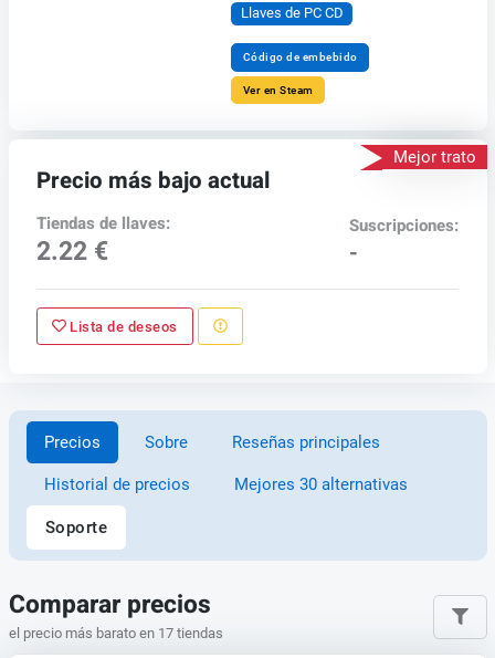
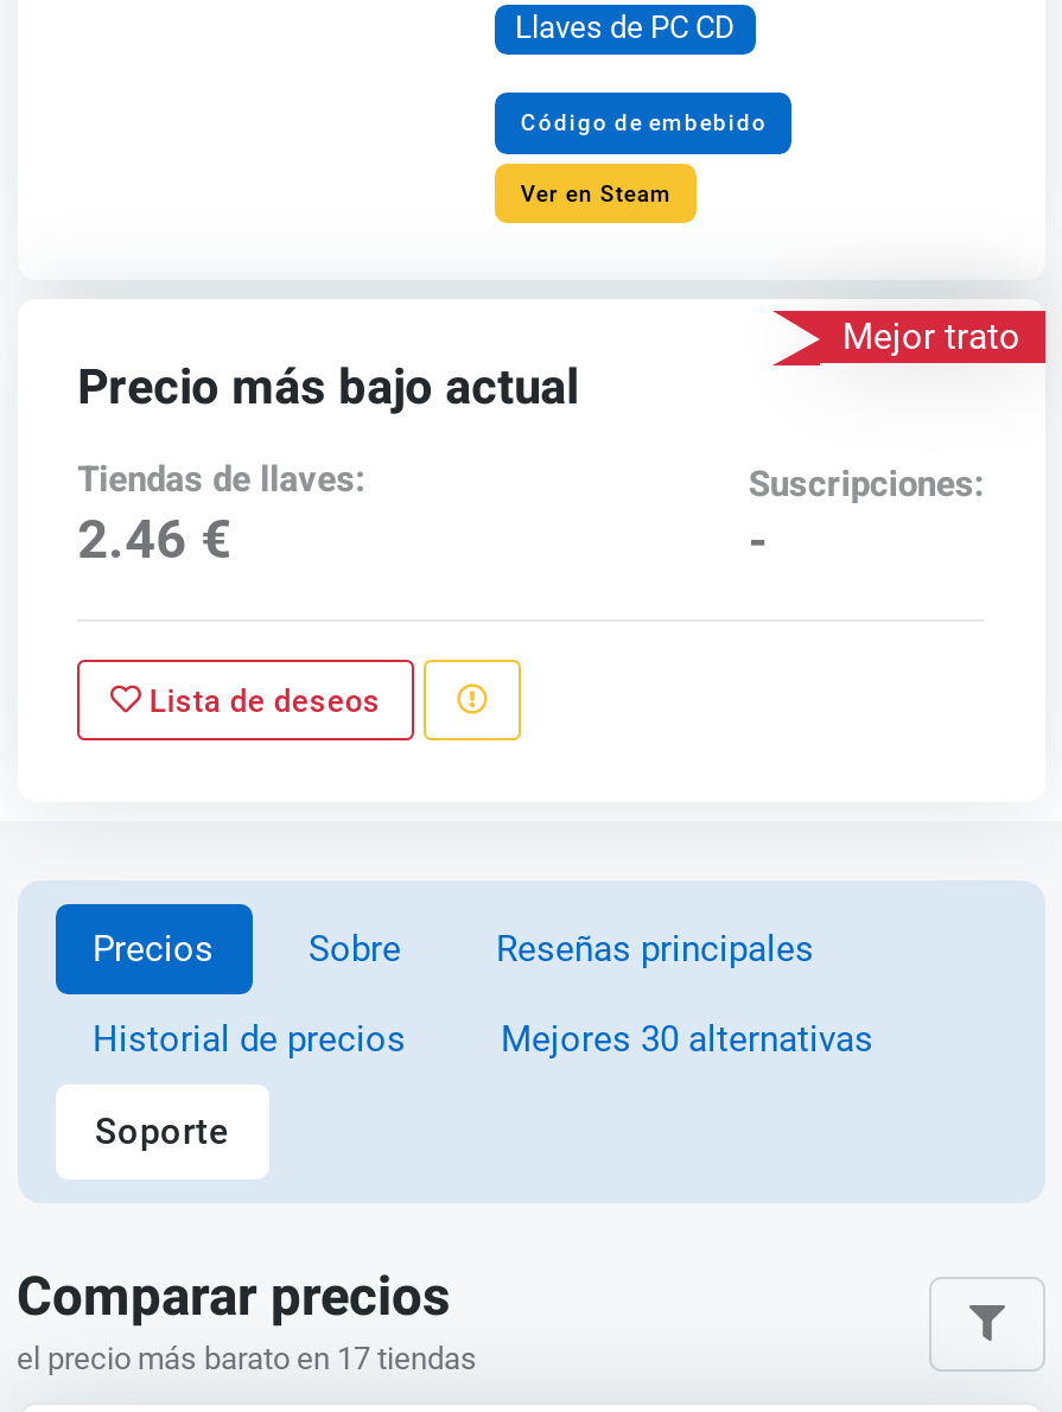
[37,237,108,267] 2.22 € -> [77,508,232,572] 2.46 €

